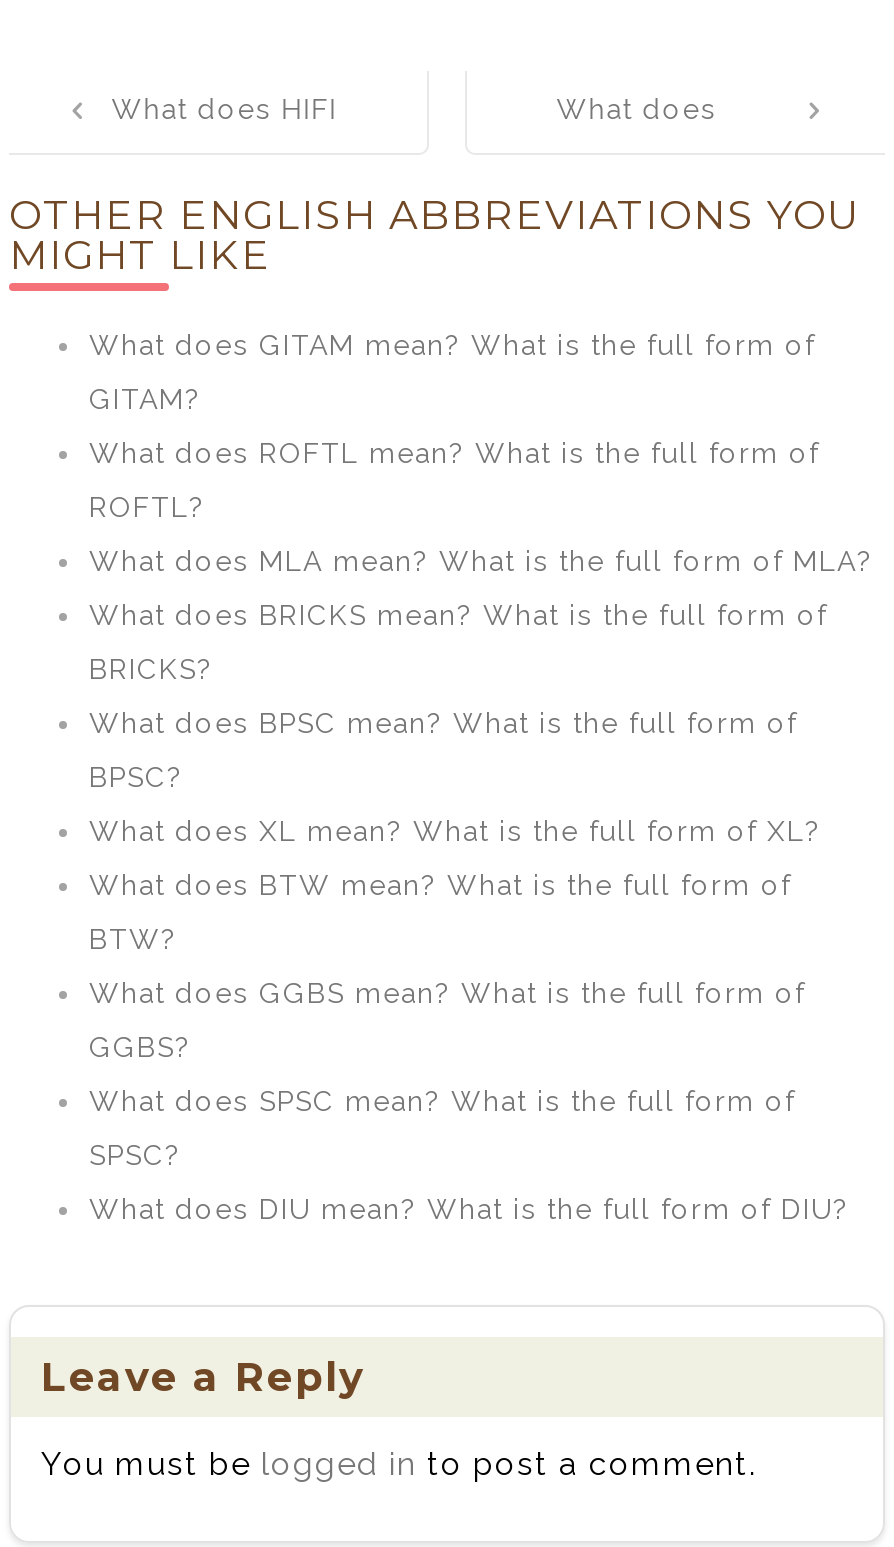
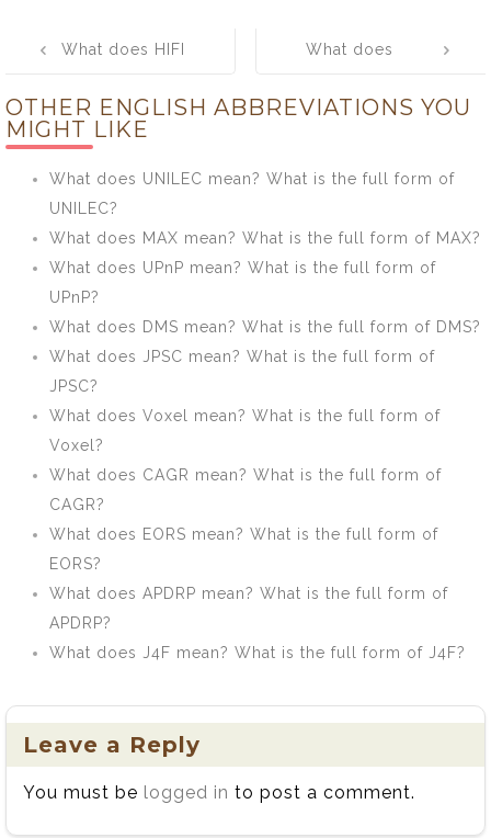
[89,328,815,360] What does GITAM mean? What is the full form of -> [49,170,455,187] What does UNILEC mean? What is the full form of
[89,382,201,414] GITAM? -> [49,199,118,217] UNILEC?
[89,436,819,468] What does ROFTL mean? What is the full form of -> [49,229,481,246] What does MAX mean? What is the full form of MAX?
[89,490,205,522] ROFTL? -> [49,258,436,276] What does UPnP mean? What is the full form of
[89,544,873,576] What does MLA mean? What is the full form of MLA? -> [49,288,100,306] UPnP?
[89,598,827,630] What does BRICKS mean? What is the full form of -> [49,318,481,335] What does DMS mean? What is the full form of DMS?
[89,652,213,684] BRICKS? -> [49,347,435,365] What does JPSC mean? What is the full form of
[89,706,797,738] What does BPSC mean? What is the full form of -> [49,377,99,394] JPSC?
[89,760,183,792] BPSC? -> [49,406,441,424] What does Voxel mean? What is the full form of
[89,814,821,846] What does XL mean? What is the full form of XL? -> [49,436,104,454] Voxel?
[89,868,791,900] What does BTW mean? What is the full form of -> [49,466,442,483] What does CAGR mean? What is the full form of
[89,922,177,954] BTW? -> [49,495,105,513] CAGR?
[89,976,805,1008] What does GGBS mean? What is the full form of -> [49,525,438,543] What does EORS mean? What is the full form of
[89,1030,191,1062] GGBS? -> [49,555,102,572] EORS?
[89,1084,795,1116] What does SPSC mean? What is the full form of -> [49,584,448,602] What does APDRP mean? What is the full form of
[89,1138,181,1170] SPSC? -> [49,614,112,631] APDRP?
[89,1192,849,1224] What does DIU mean? What is the full form of DIU? -> [49,643,466,661] What does J4F mean? What is the full form of J4F?

